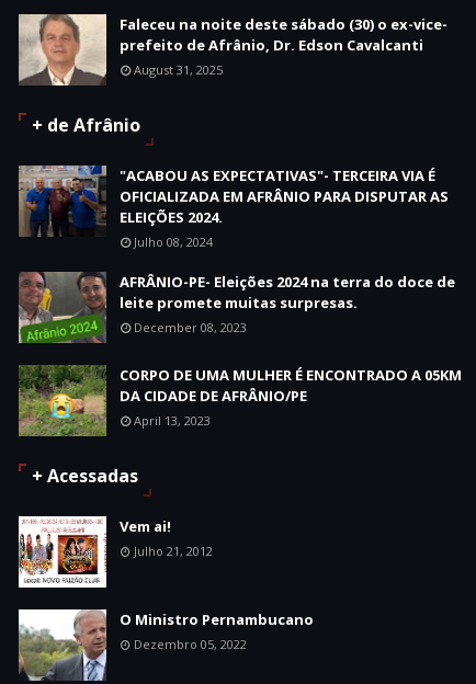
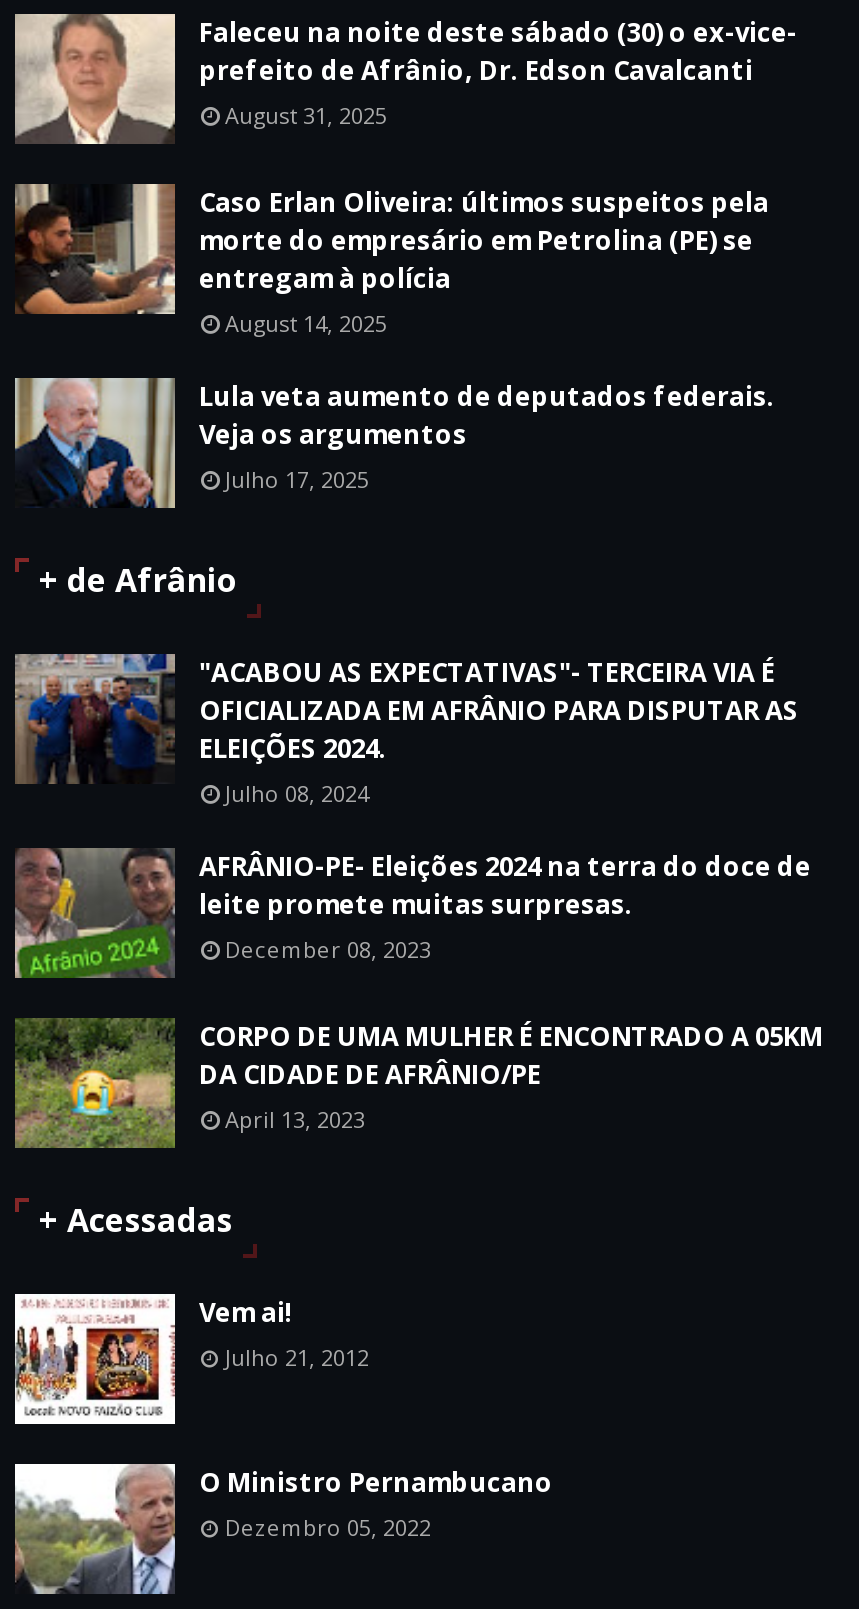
none -> [13,182,775,494] [image] | Caso Erlan Oliveira: últimos suspeitos pela | morte do empresário em Petrolina (PE) se | entregam à polícia | August 14, 2025 | Lula veta aumento de deputados federais. | Veja os argumentos | Julho 17, 2025
none -> [17,378,175,508] [image]

